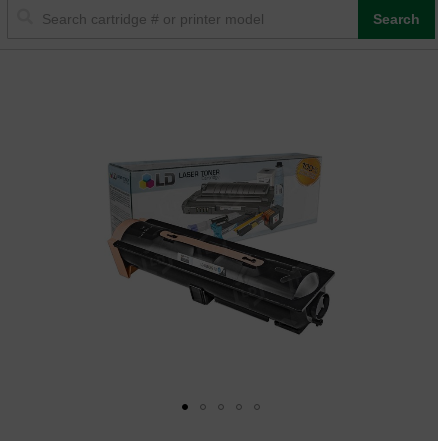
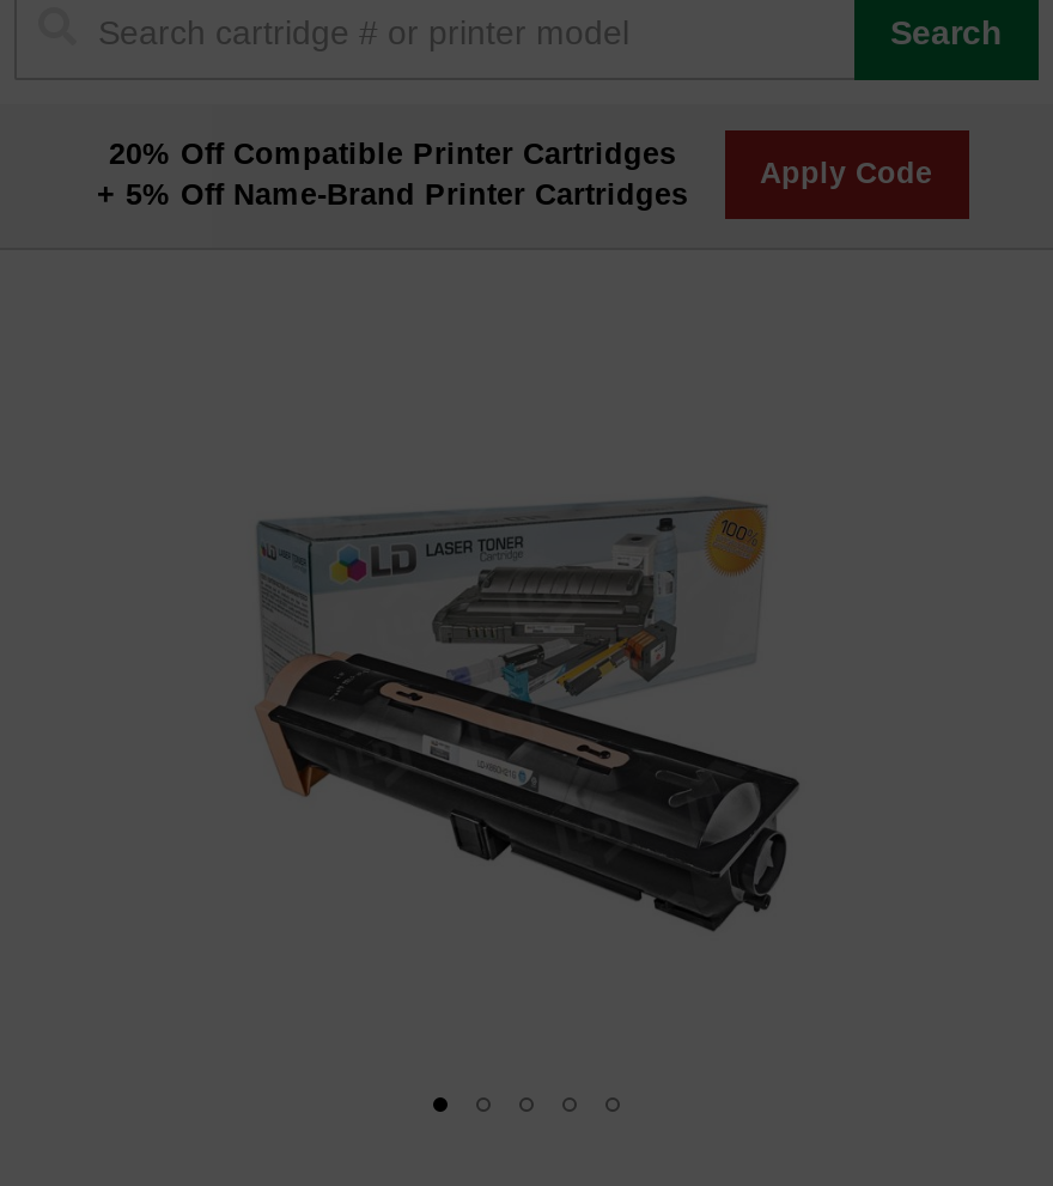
none -> [97,137,688,211] 20% Off Compatible Printer Cartridges | + 5% Off Name-Brand Printer Cartridges
none -> [760,157,932,191] Apply Code

